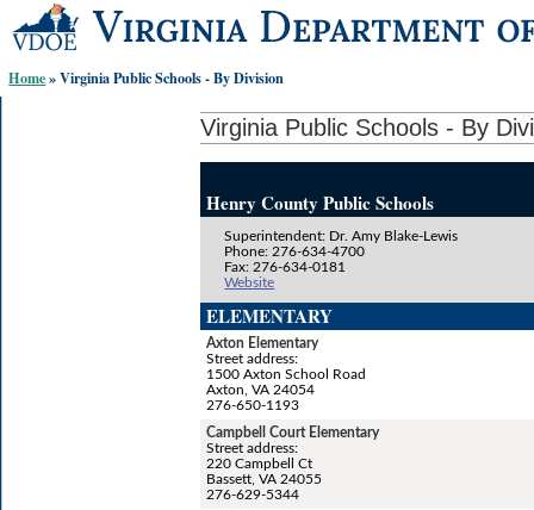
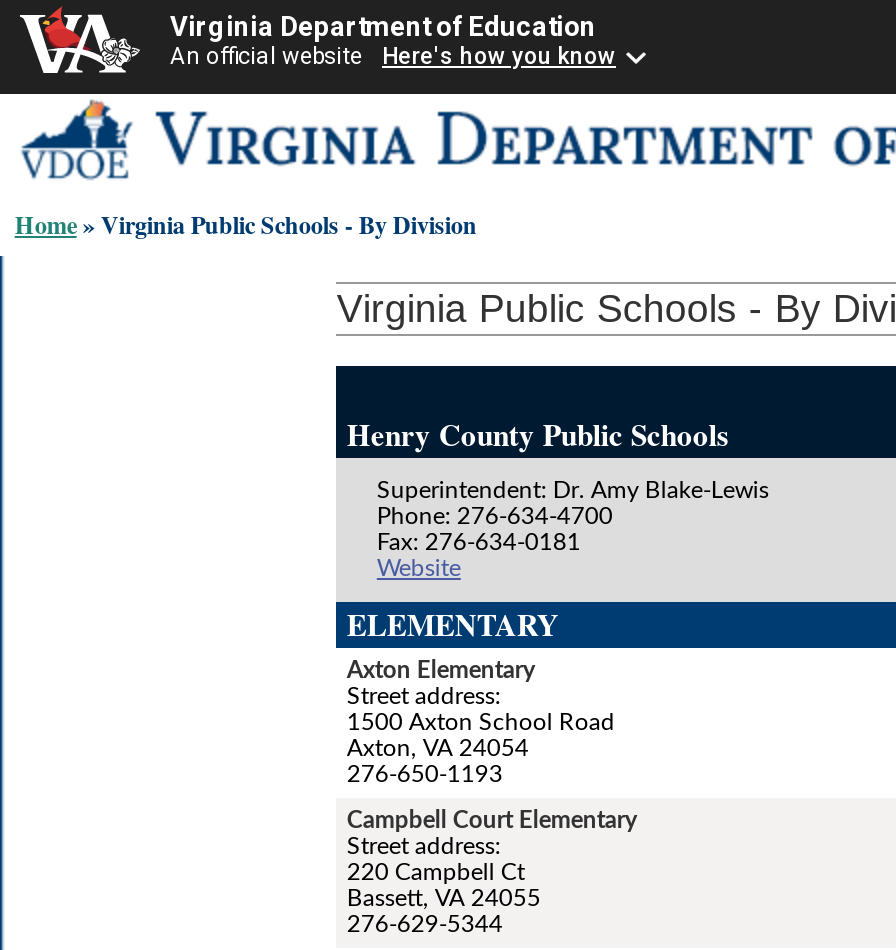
none -> [170,10,616,70] Virginia Department of Education | An official website | Here's how you know

